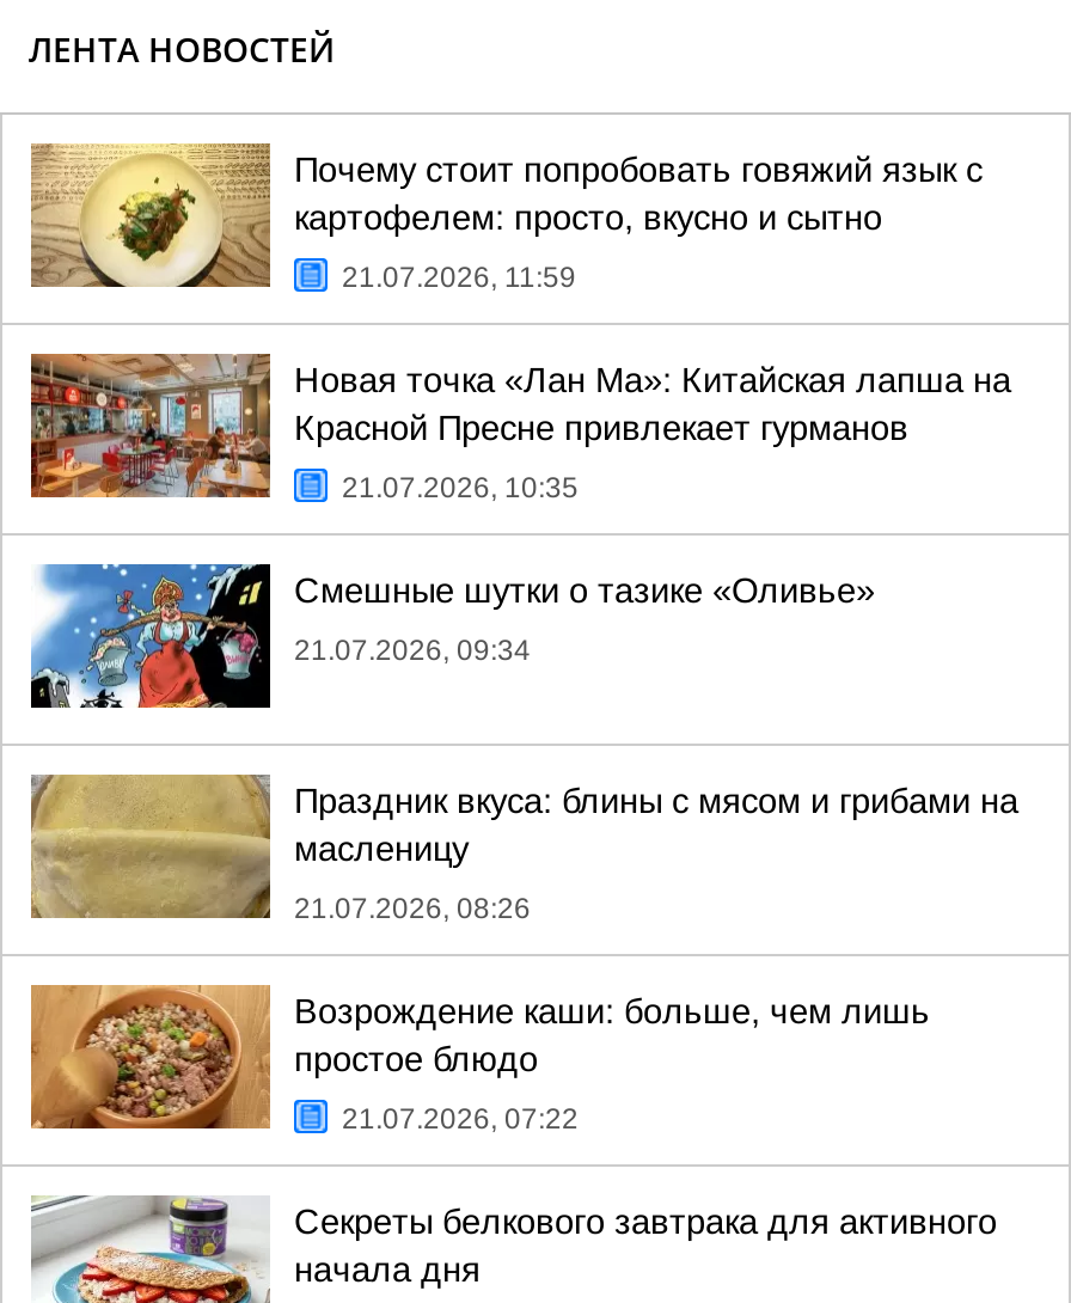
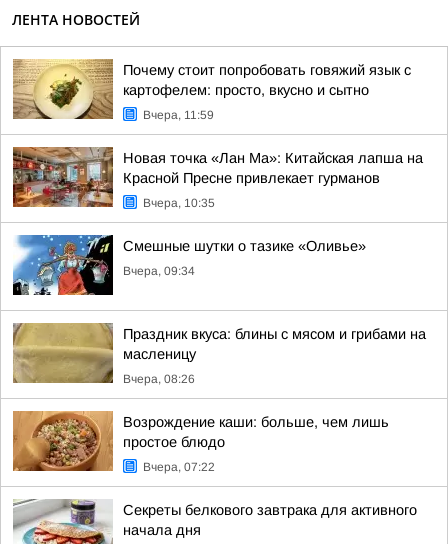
[342,261,576,294] 21.07.2026, 11:59 -> [143,108,214,122] Вчера, 11:59
[342,471,579,504] 21.07.2026, 10:35 -> [143,196,215,210] Вчера, 10:35
[294,634,531,667] 21.07.2026, 09:34 -> [123,264,195,278] Вчера, 09:34
[294,892,531,925] 21.07.2026, 08:26 -> [123,372,195,386] Вчера, 08:26
[342,1102,579,1136] 21.07.2026, 07:22 -> [143,460,215,474] Вчера, 07:22

